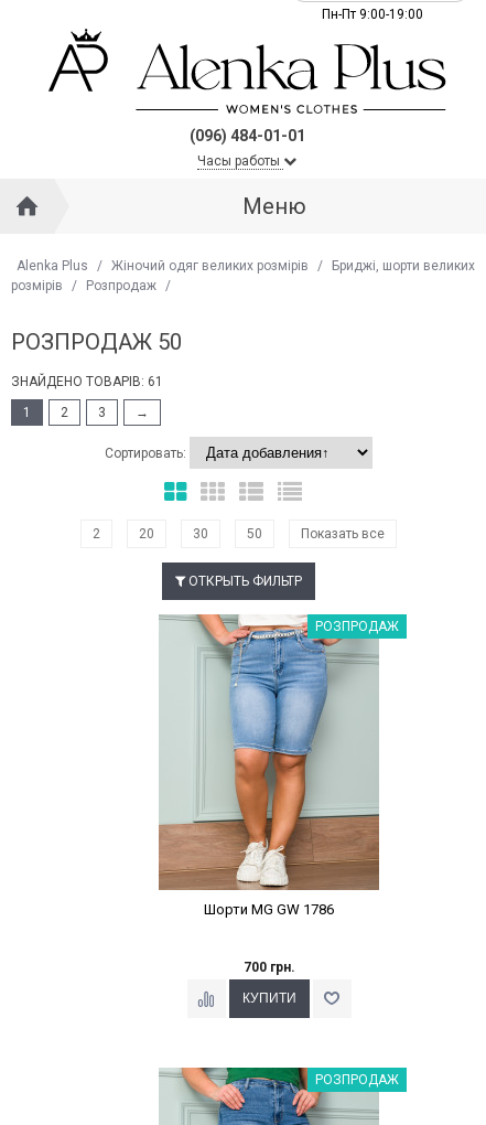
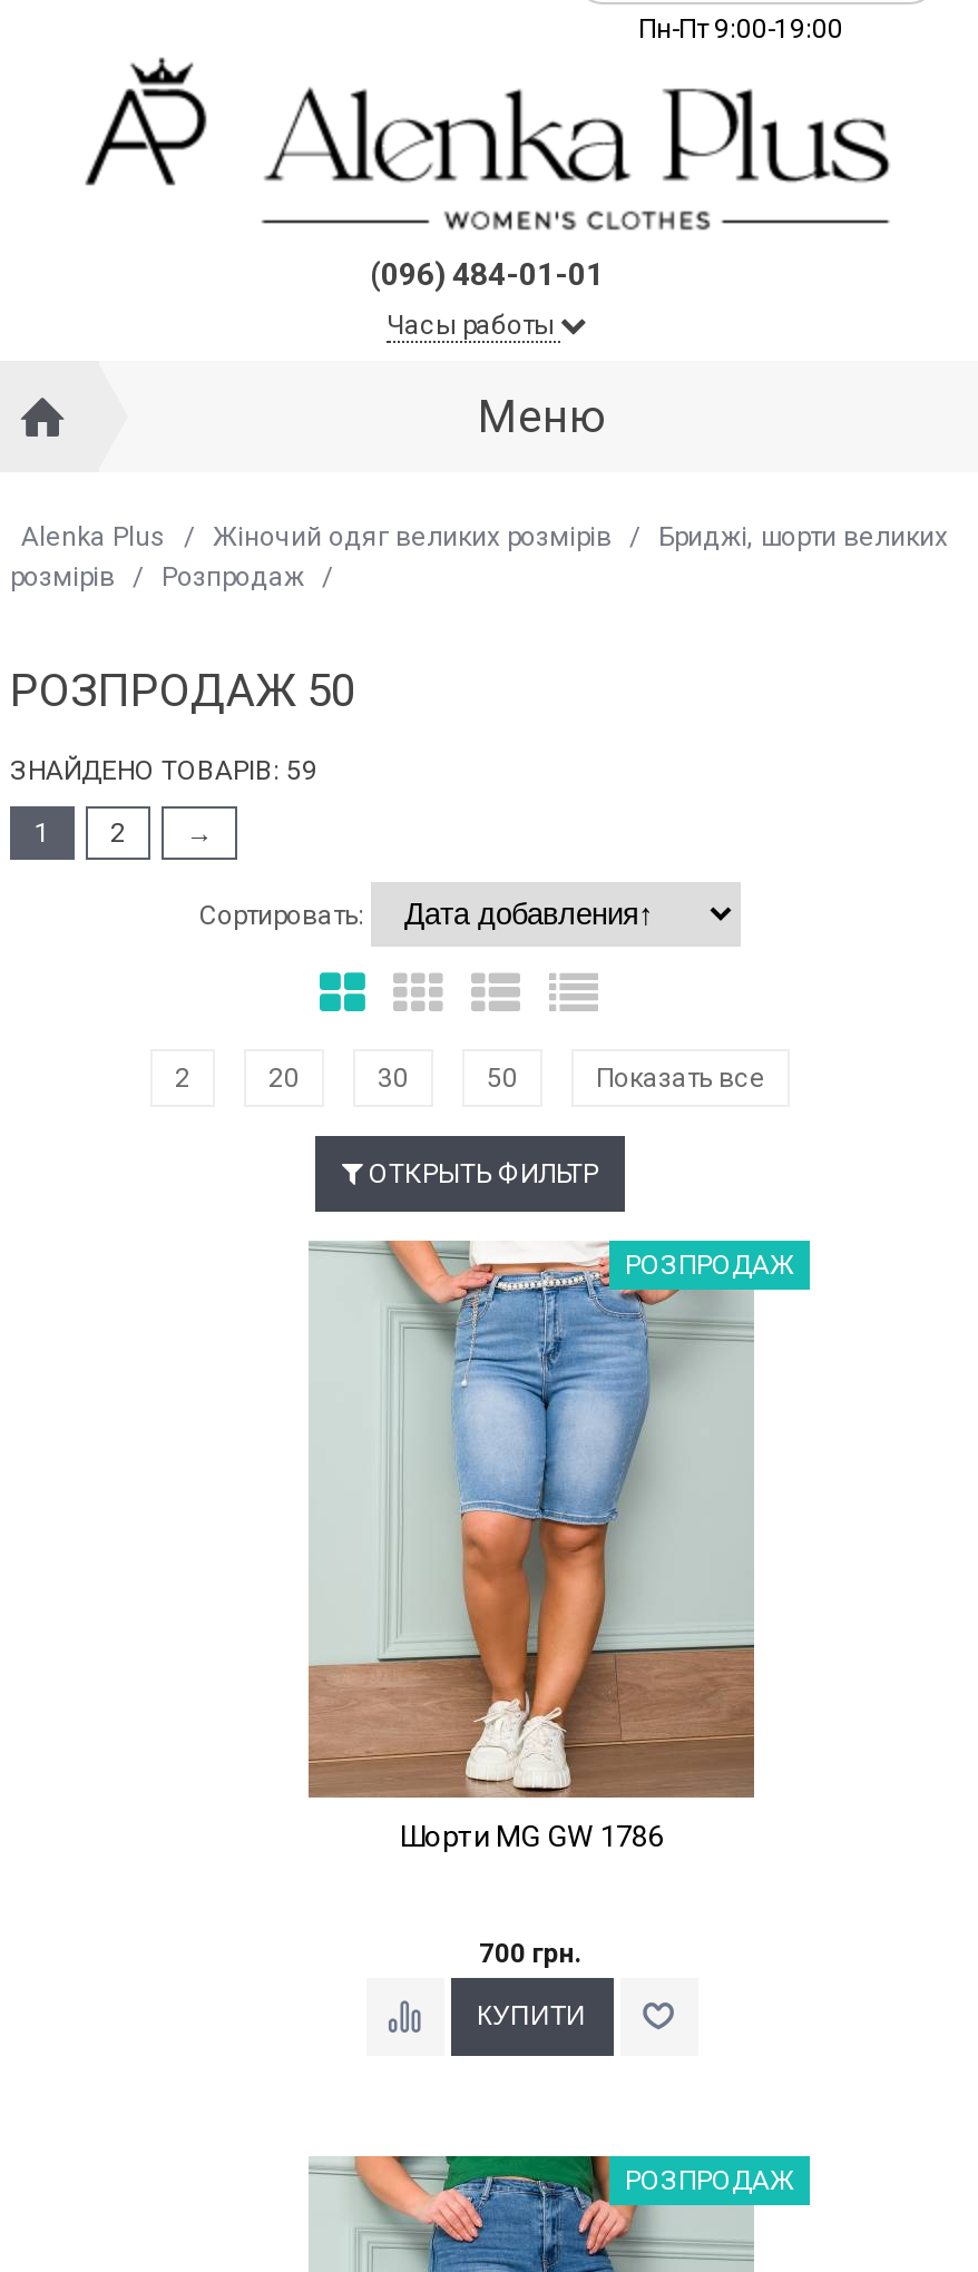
[11,374,163,389] ЗНАЙДЕНО ТОВАРІВ: 61 -> [10,755,317,787] ЗНАЙДЕНО ТОВАРІВ: 59
[98,405,106,420] 3 -> none

